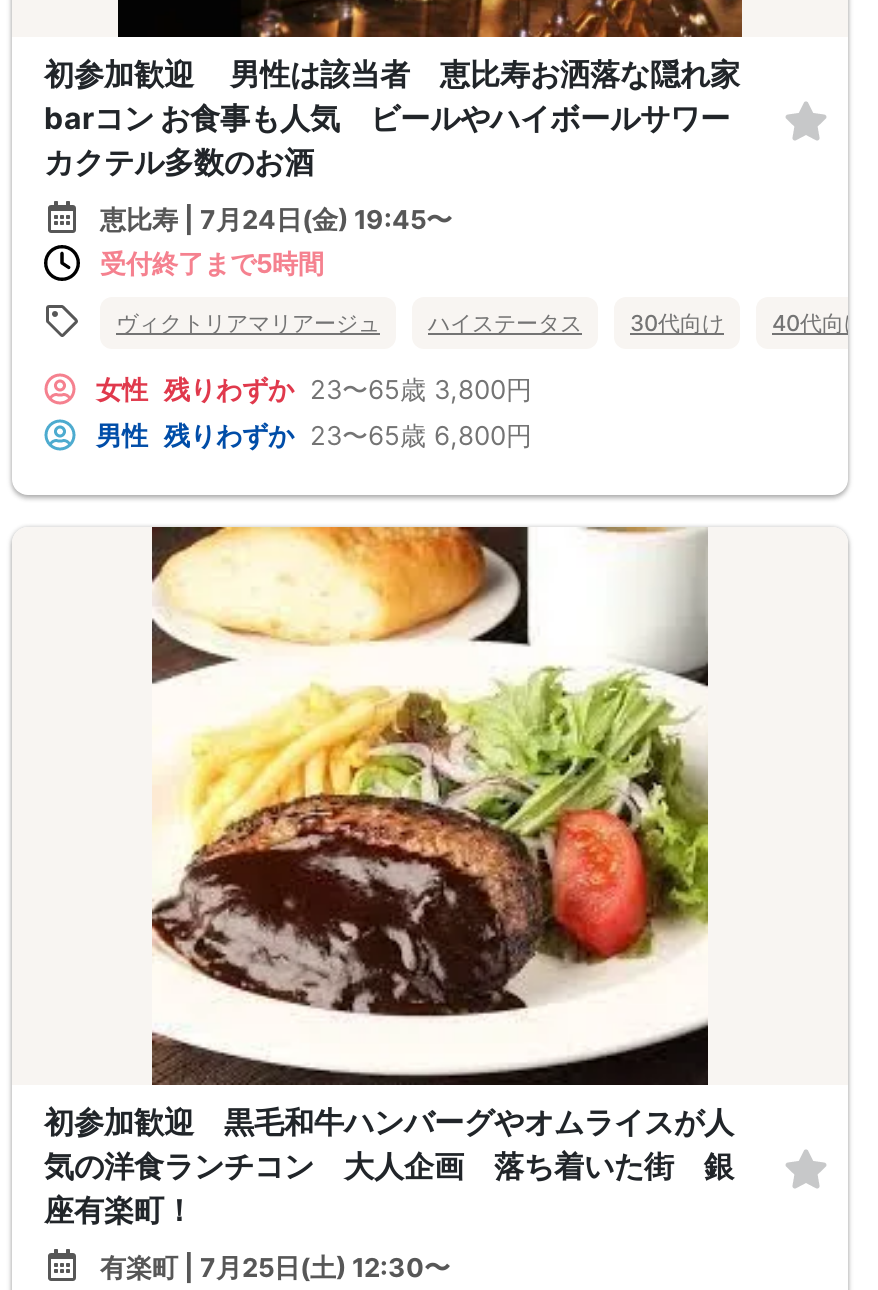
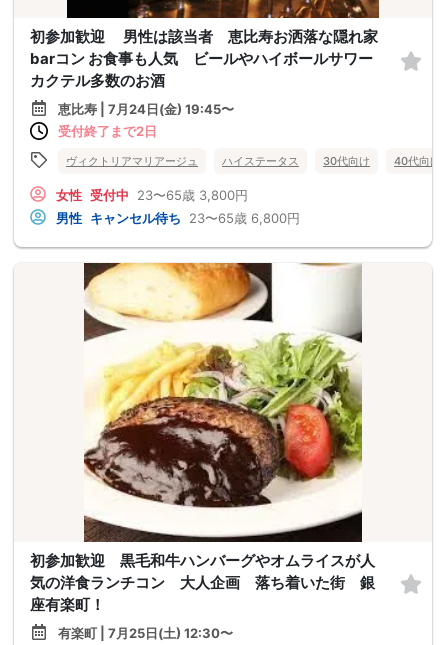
[100,247,324,279] 受付終了まで5時間 -> [58,123,157,139] 受付終了まで2日
[96,374,532,452] 女性 残りわずか 23〜65歳 3,800円 | 男性 残りわずか 23〜65歳 6,800円 -> [56,187,300,226] 女性 受付中 23〜65歳 3,800円 | 男性 キャンセル待ち 23〜65歳 6,800円

